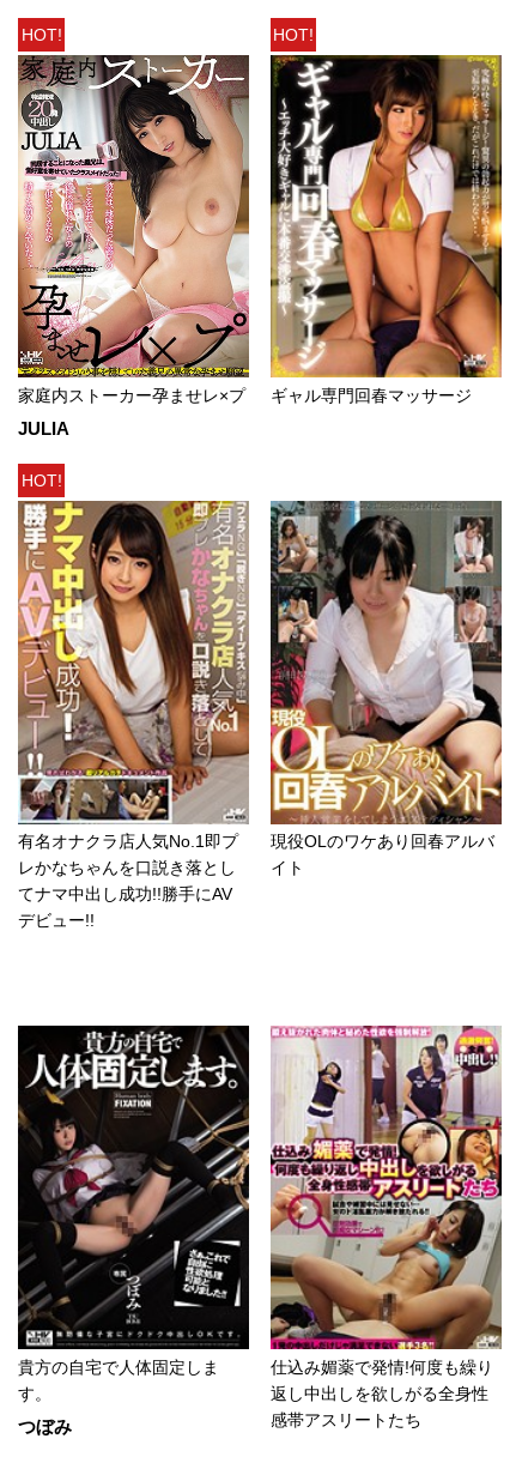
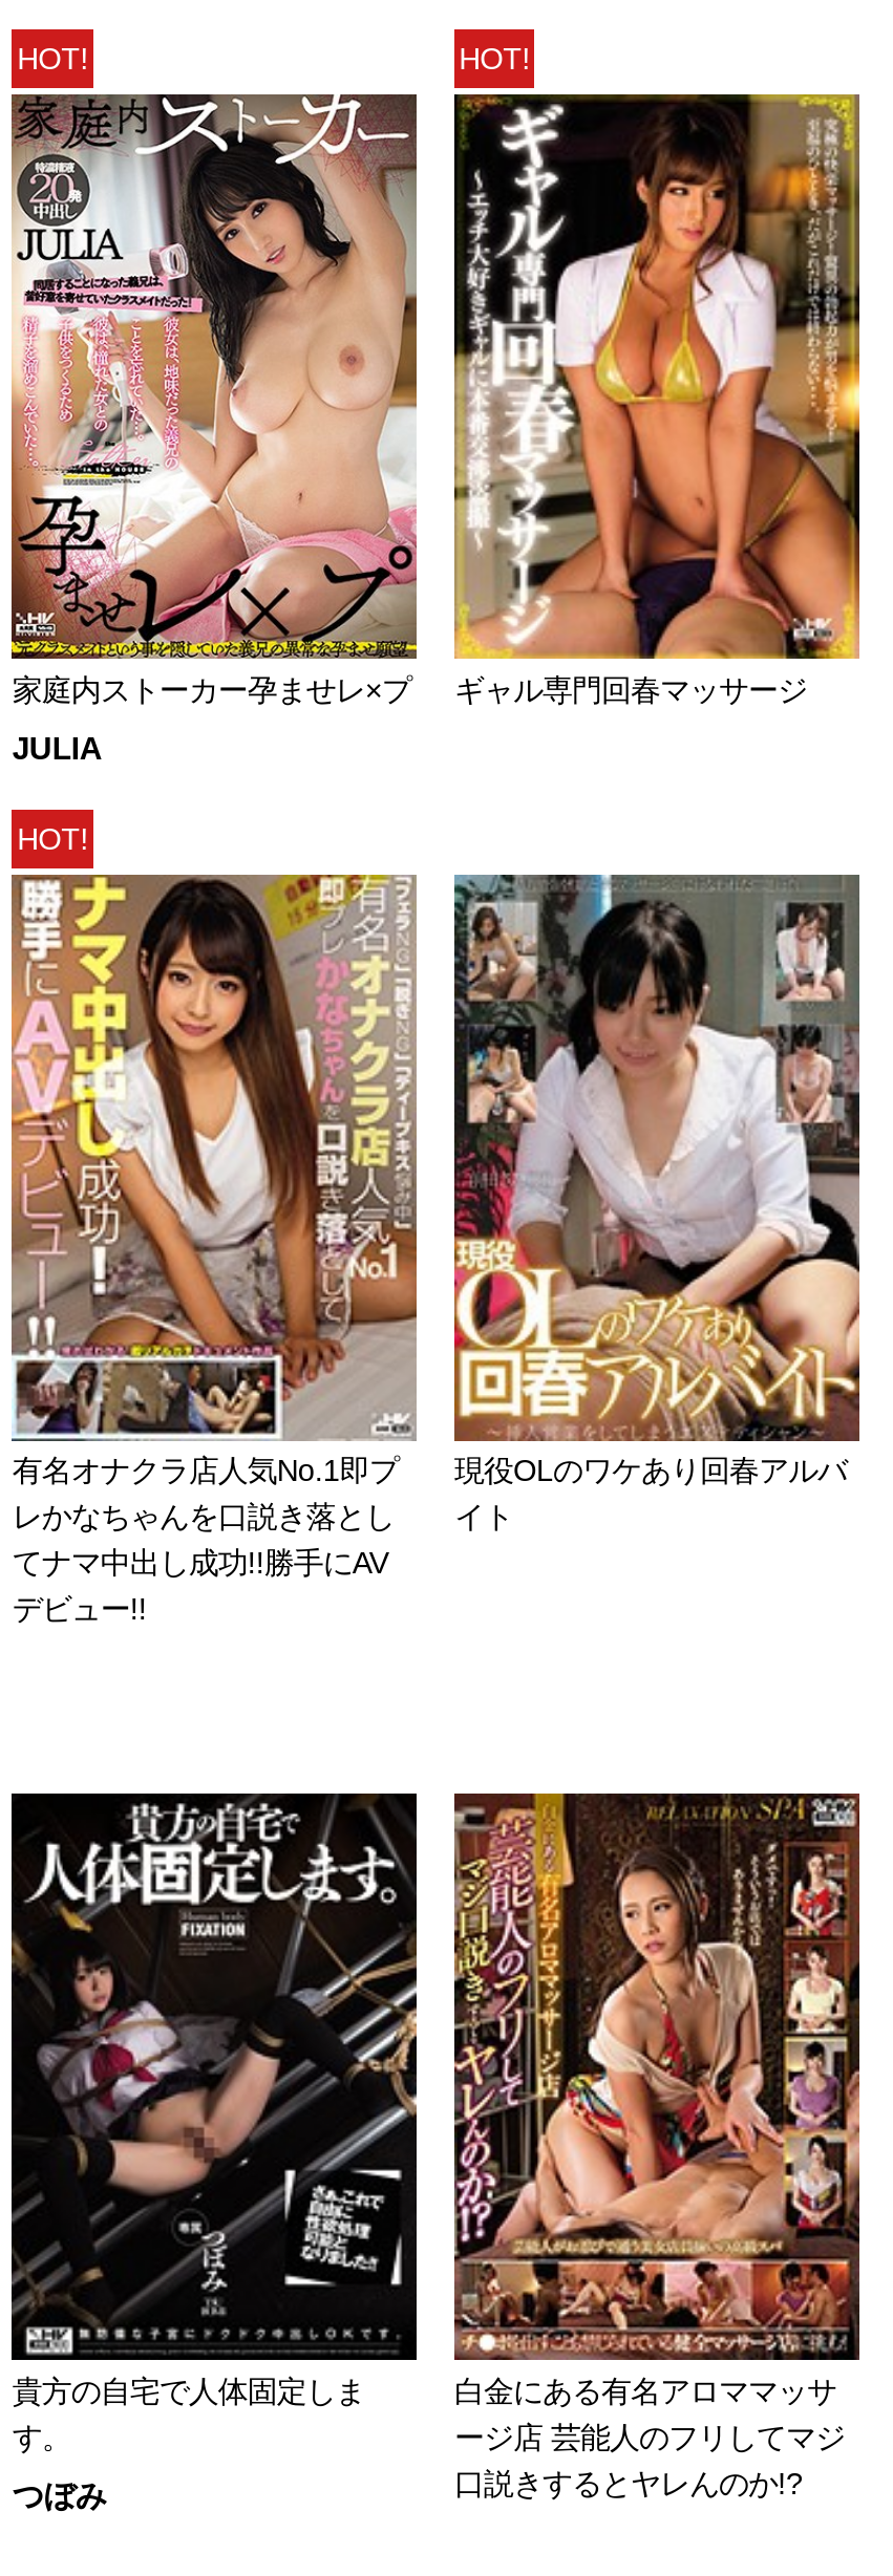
[269,1024,503,1429] [image] | 仕込み媚薬で発情!何度も繰り | 返し中出しを欲しがる全身性 | 感帯アスリートたち -> [452,1791,862,2500] [image] | 白金にある有名アロママッサ | ージ店 芸能人のフリしてマジ | 口説きするとヤレんのか!?

